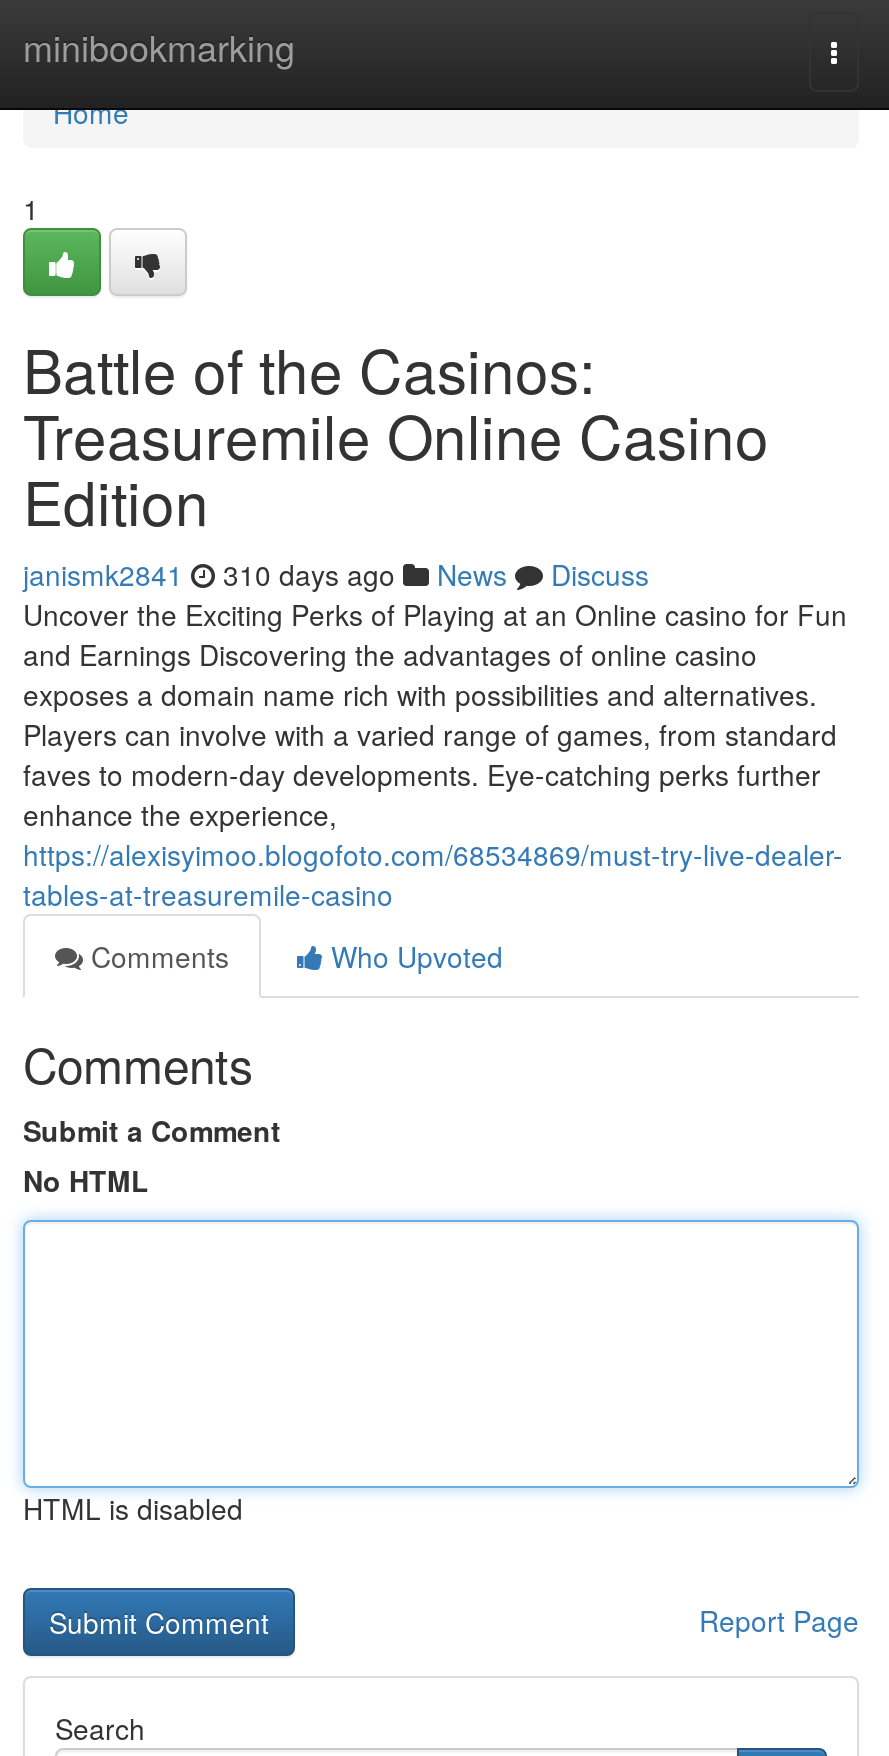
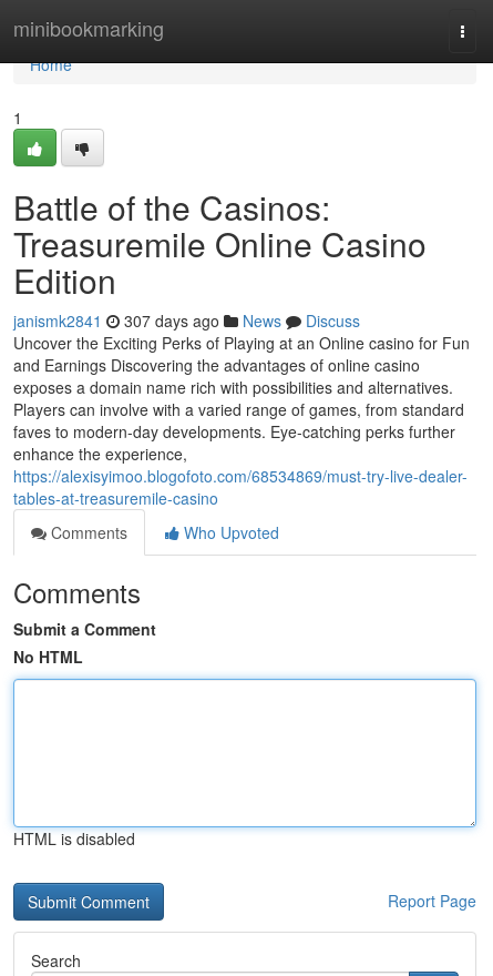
[23,554,649,594] janismk2841 310 days ago News Discuss -> [13,309,360,332] janismk2841 307 days ago News Discuss

